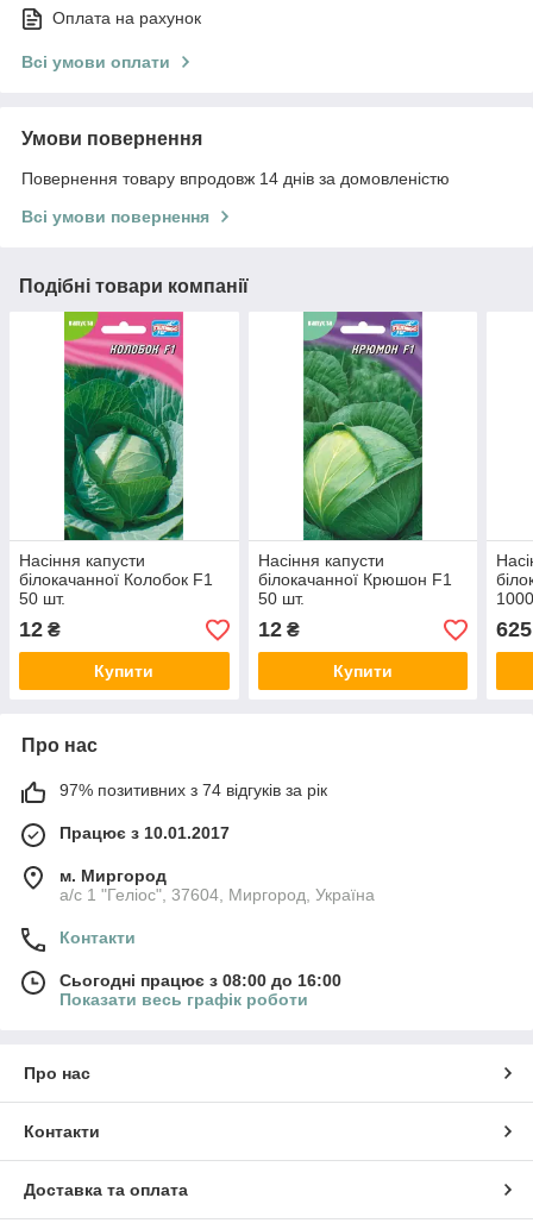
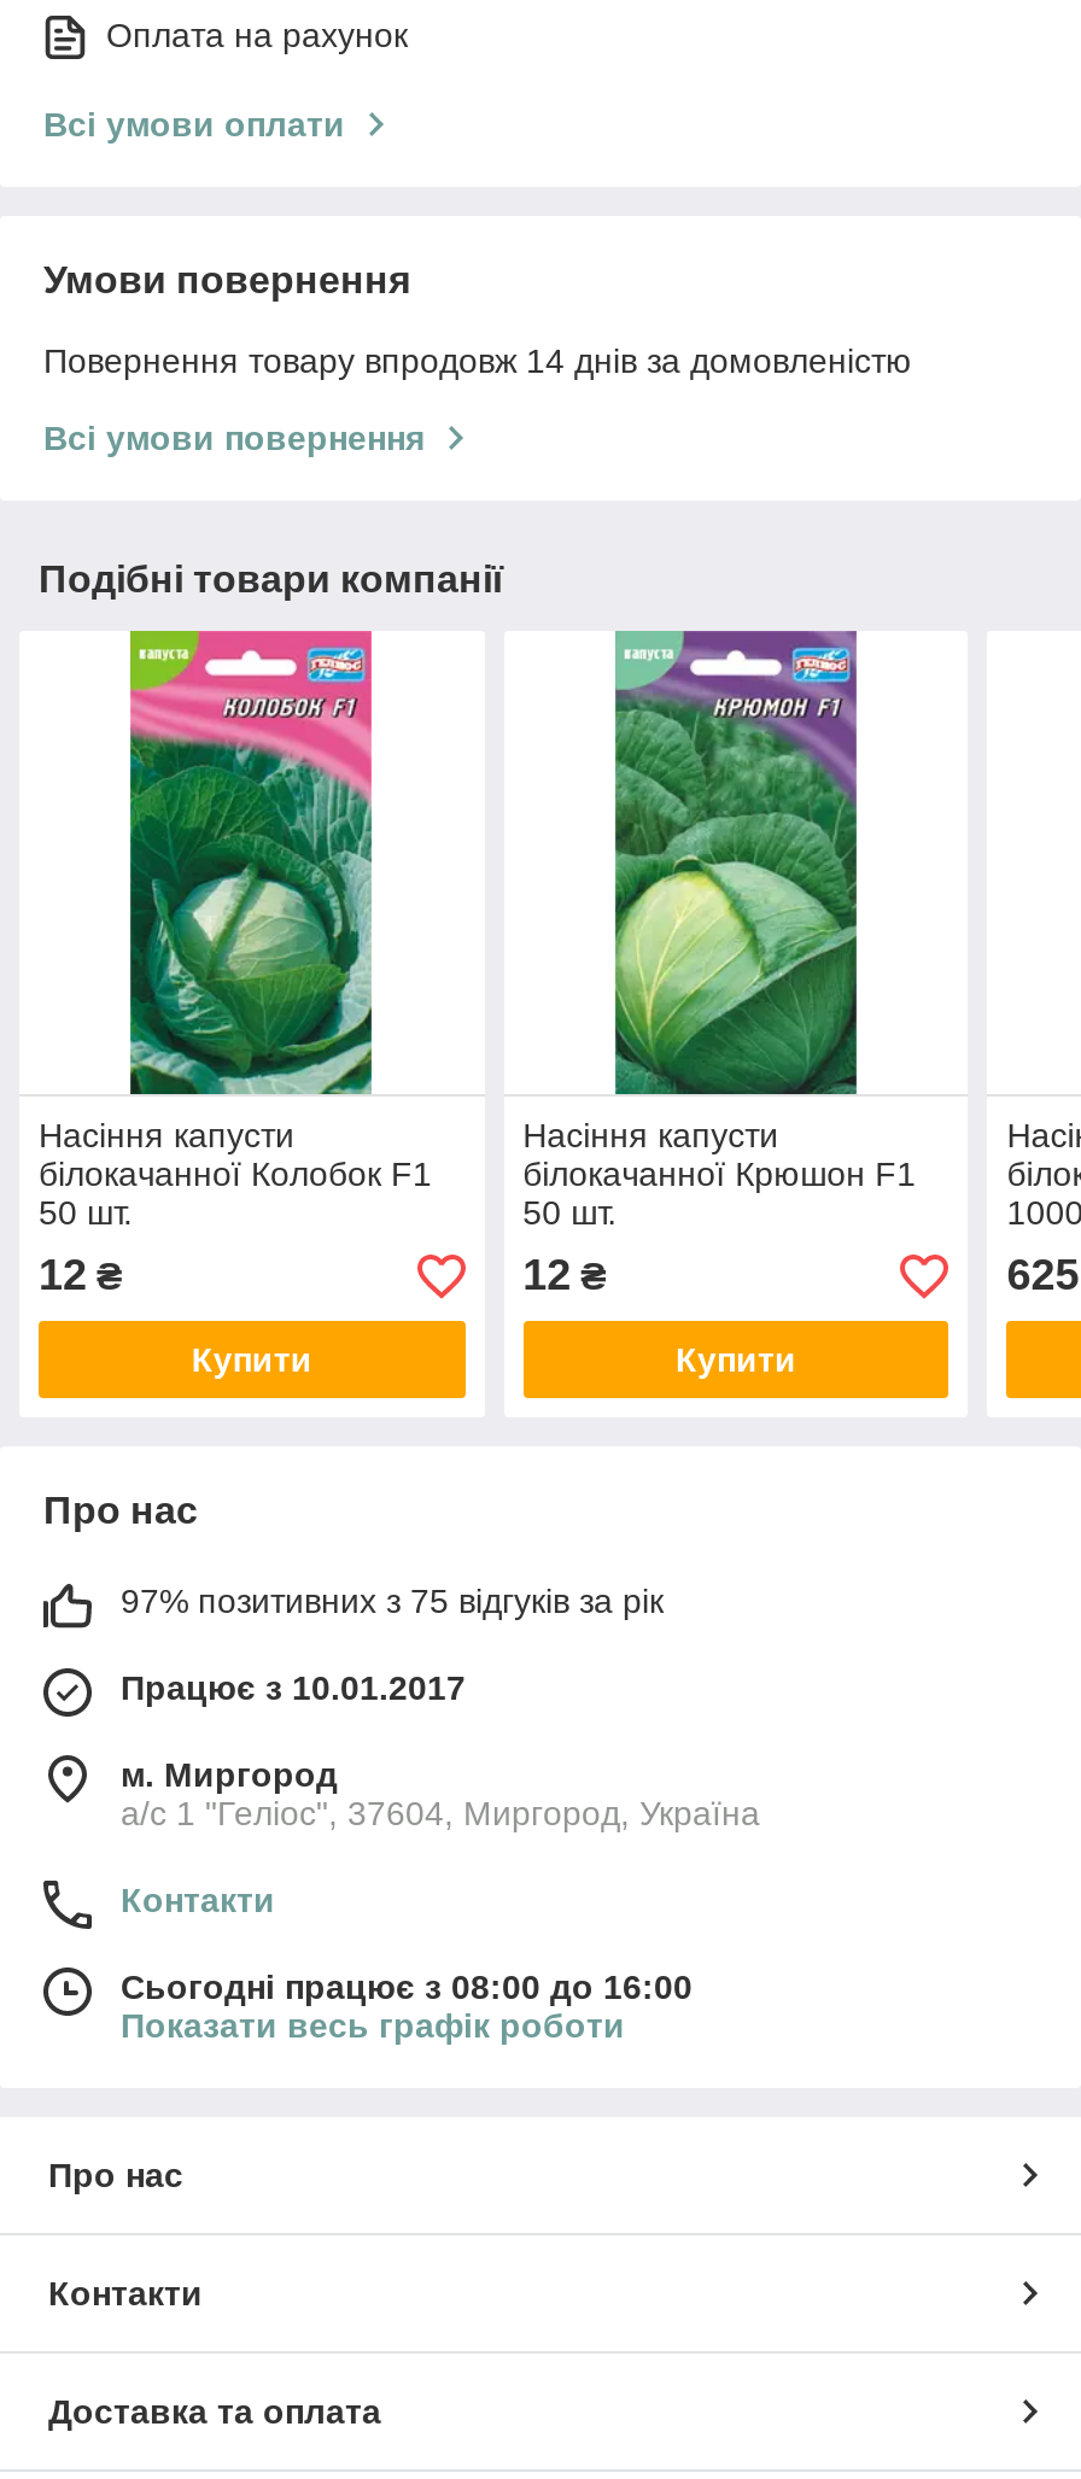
[59,781,327,800] 97% позитивних з 74 відгуків за рік -> [121,1582,664,1621] 97% позитивних з 75 відгуків за рік

